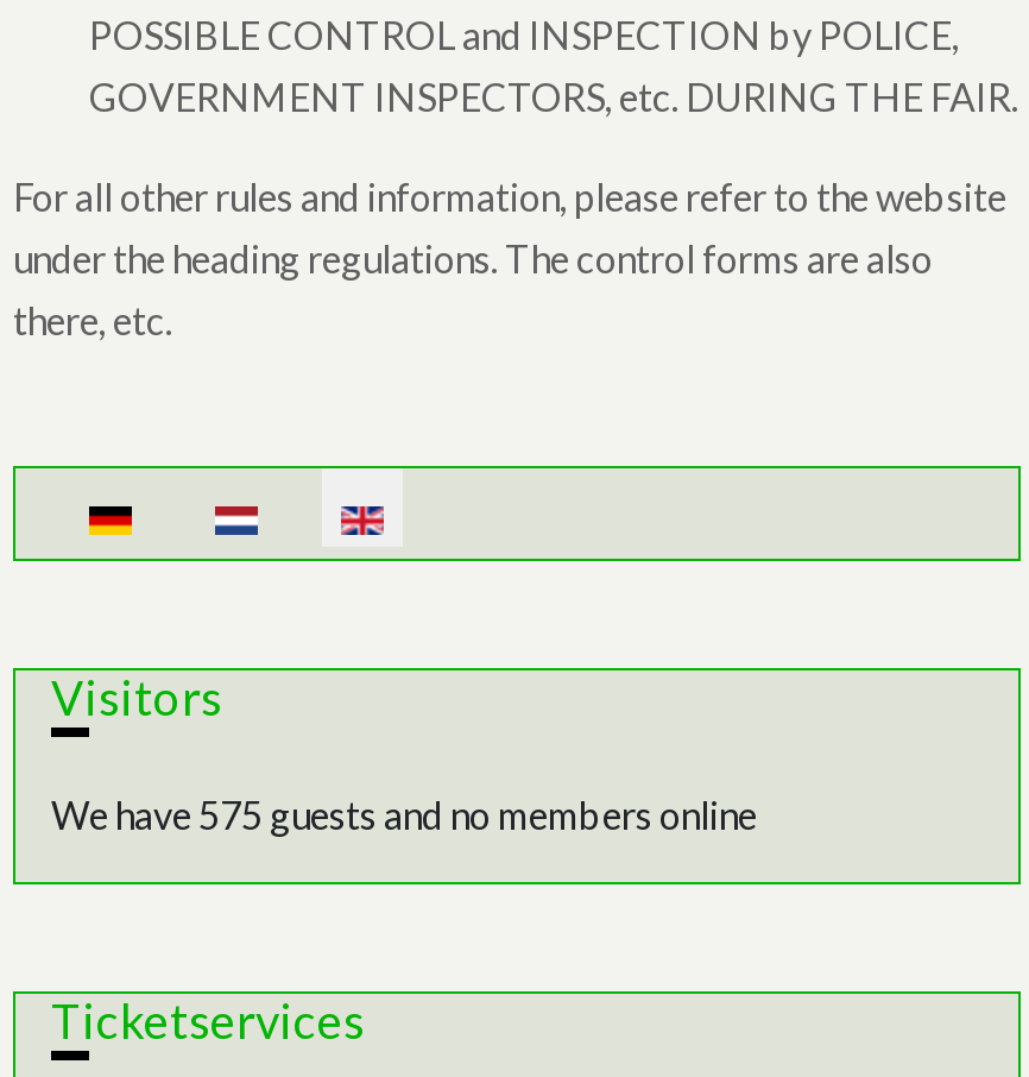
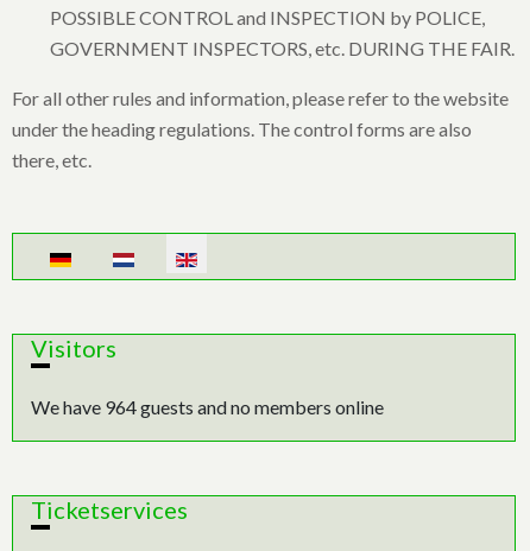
[51,791,757,836] We have 575 guests and no members online -> [31,395,384,418] We have 964 guests and no members online

